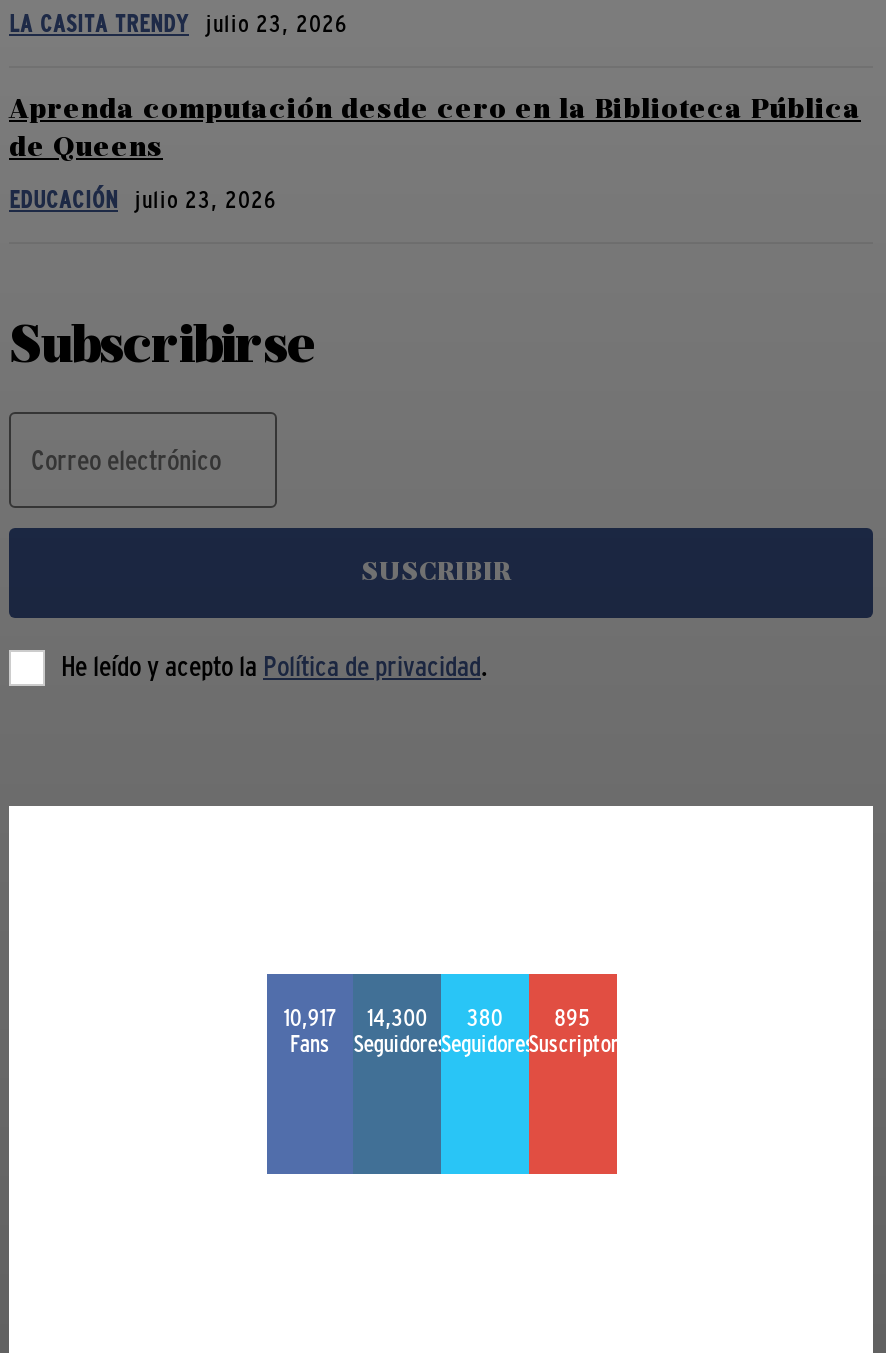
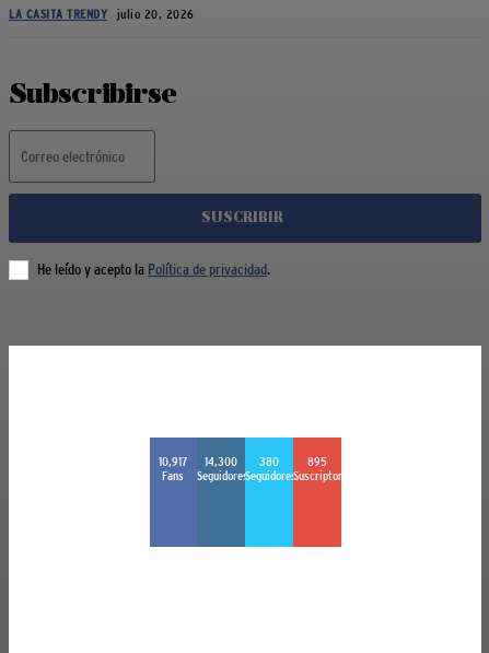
[9,9,861,211] julio 23, 2026 | Aprenda computación desde cero en la Biblioteca Pública | de Queens | EDUCACIÓN | julio 23, 2026 -> [117,6,194,20] julio 20, 2026

